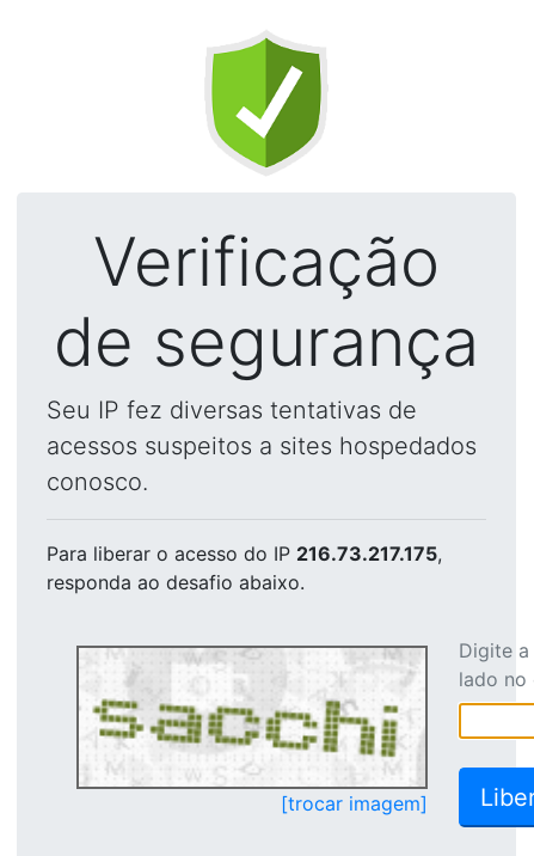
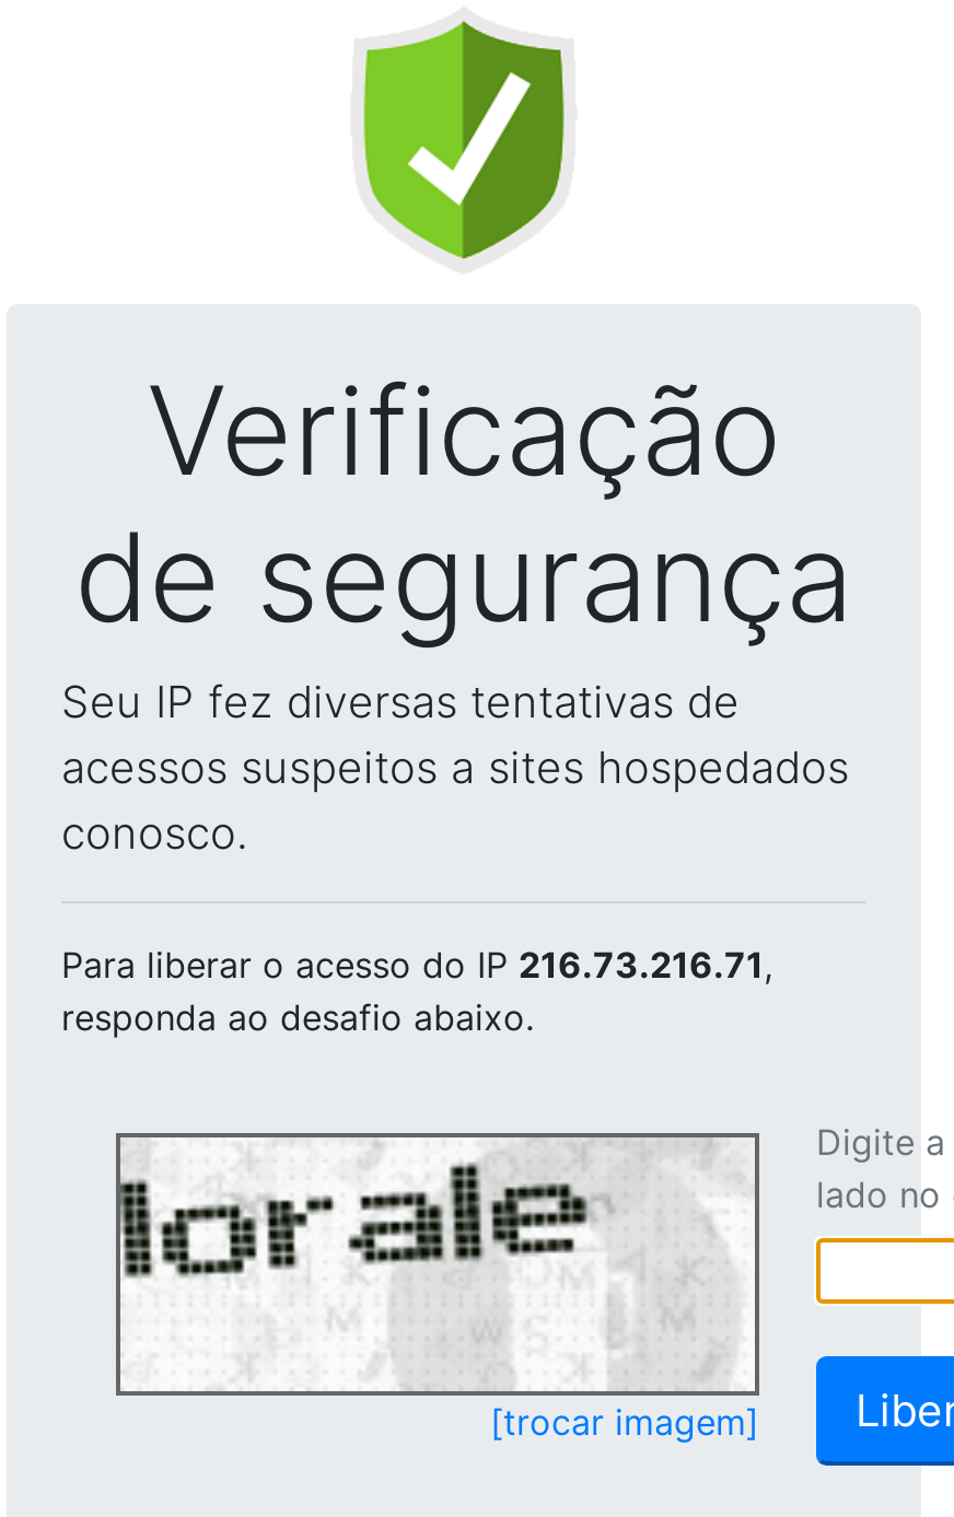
[47,542,442,565] Para liberar o acesso do IP 216.73.217.175, -> [61,943,772,987] Para liberar o acesso do IP 216.73.216.71,
[79,649,410,784] [image] -> [118,1142,729,1385] [image]

